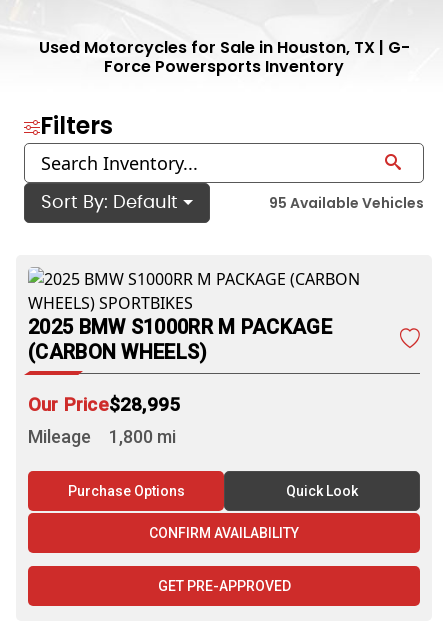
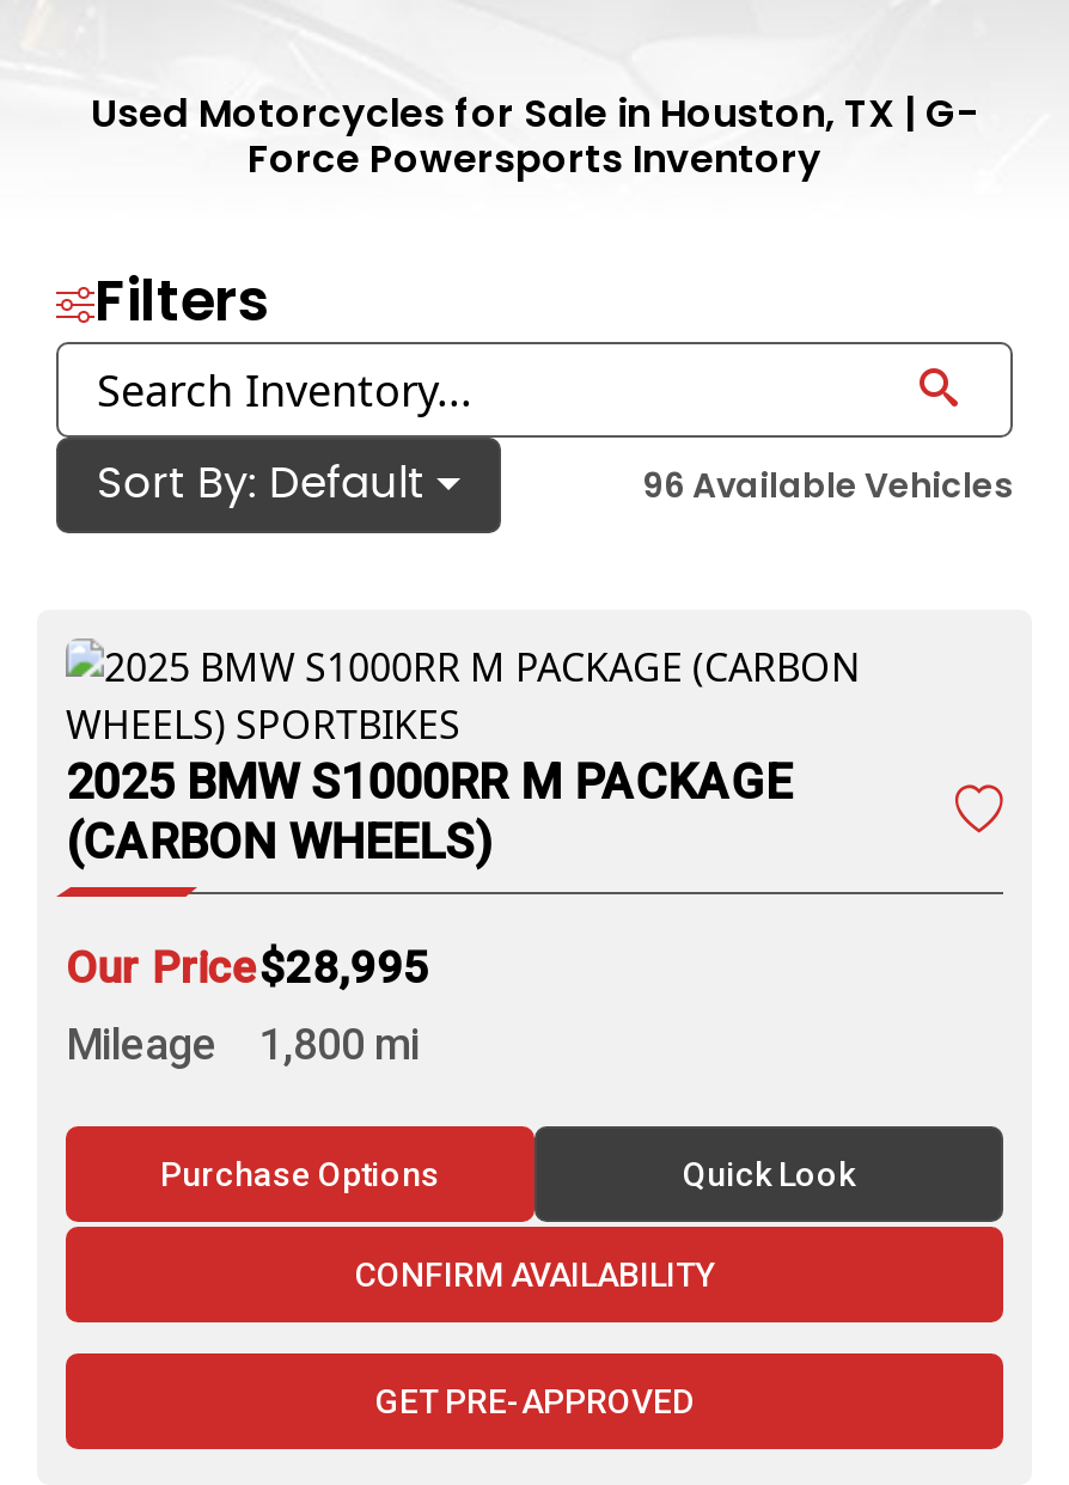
[269,192,424,212] 95 Available Vehicles -> [642,460,1013,508] 96 Available Vehicles

